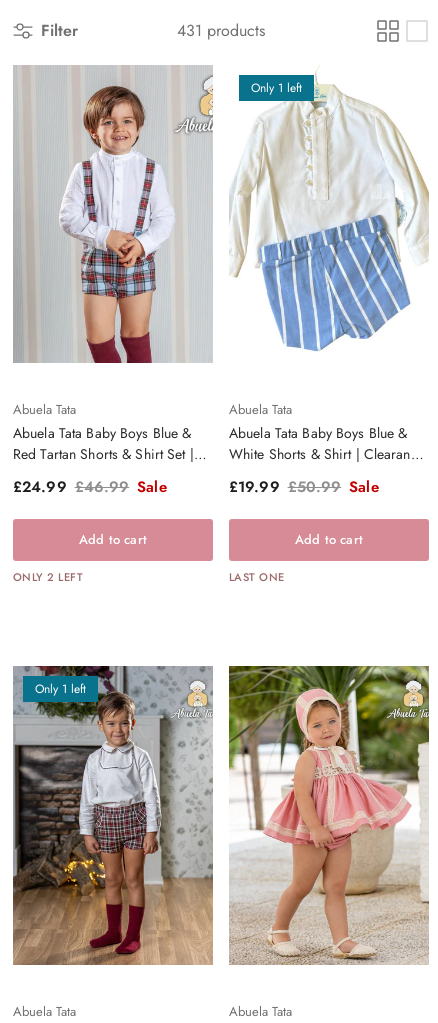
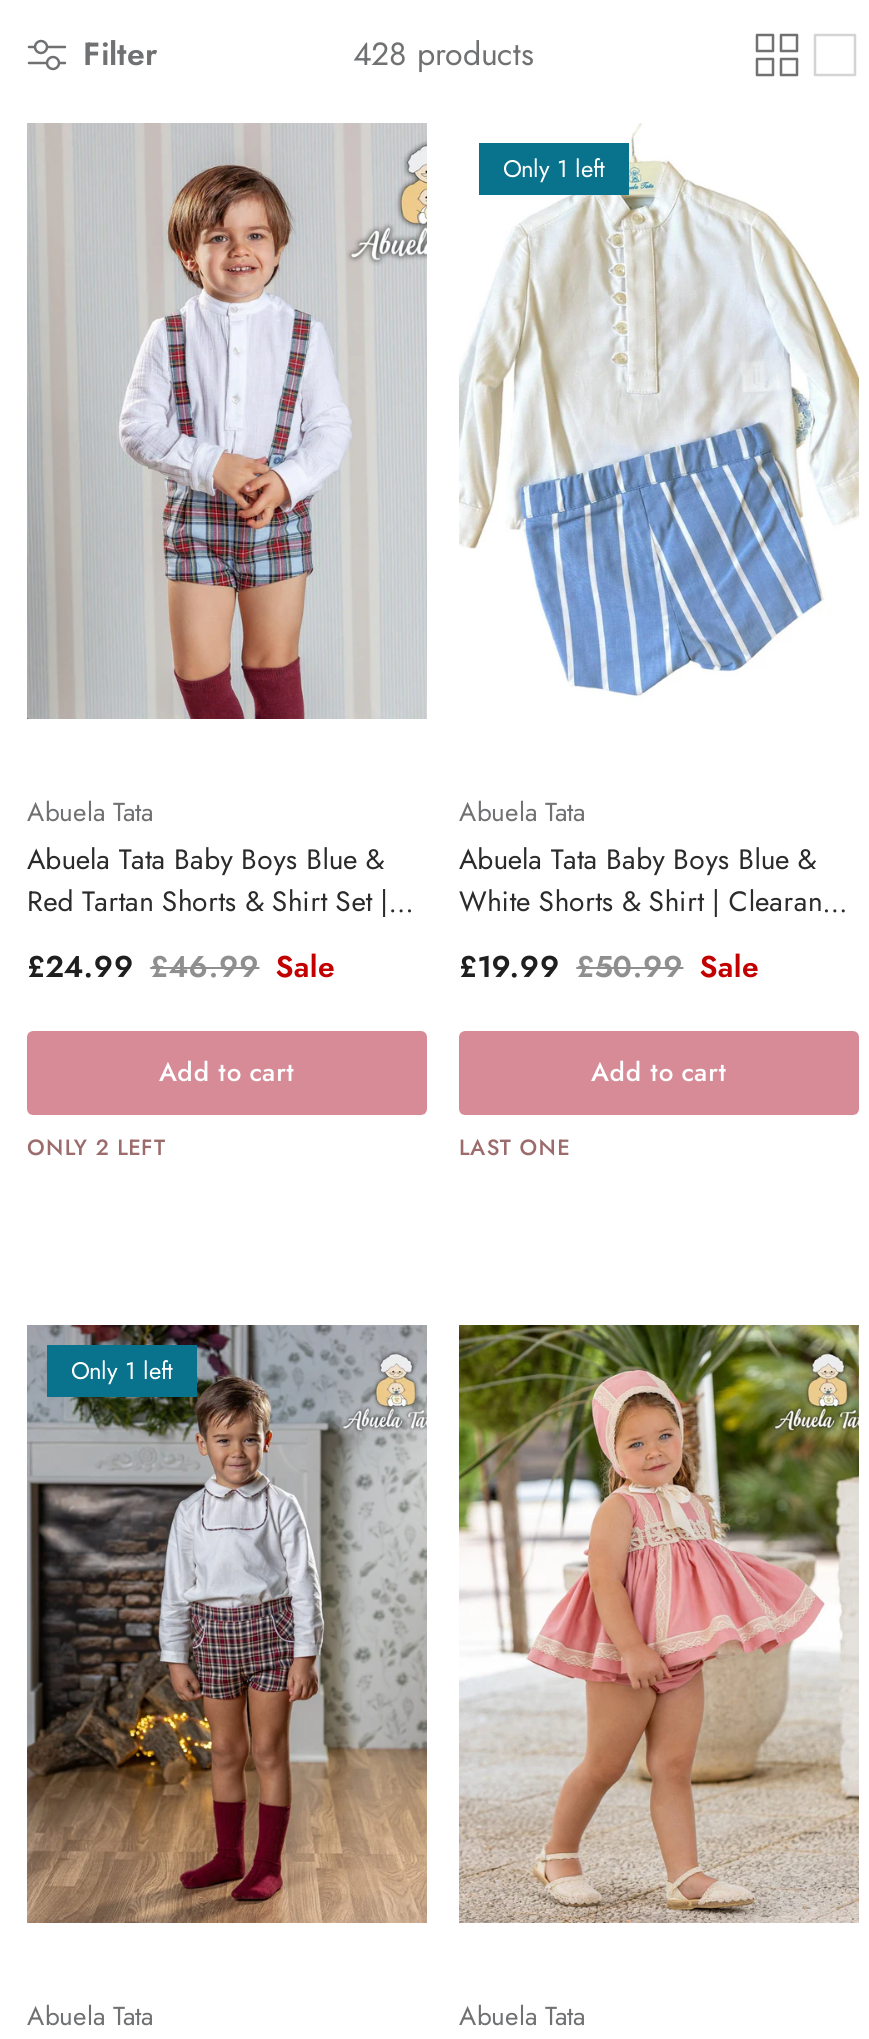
[177,19,265,42] 431 products -> [353,31,533,77] 428 products

